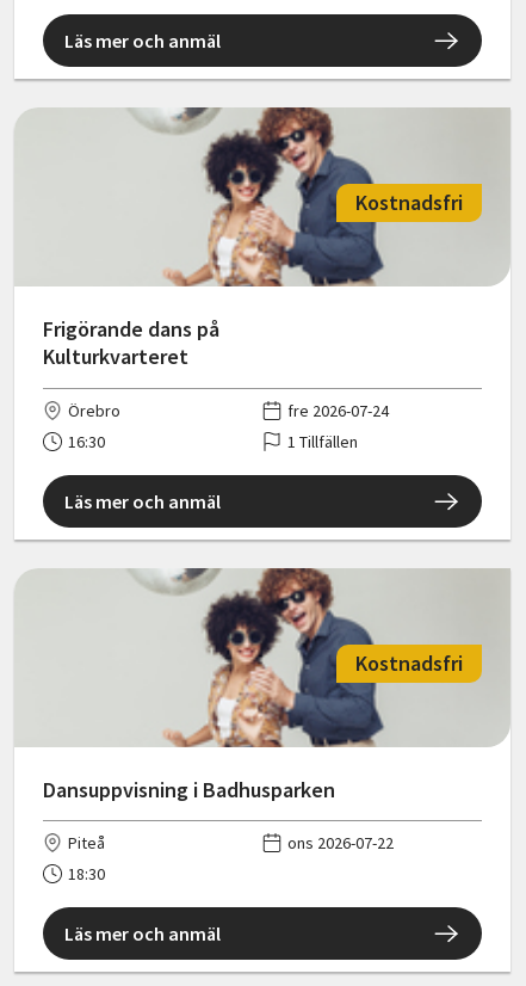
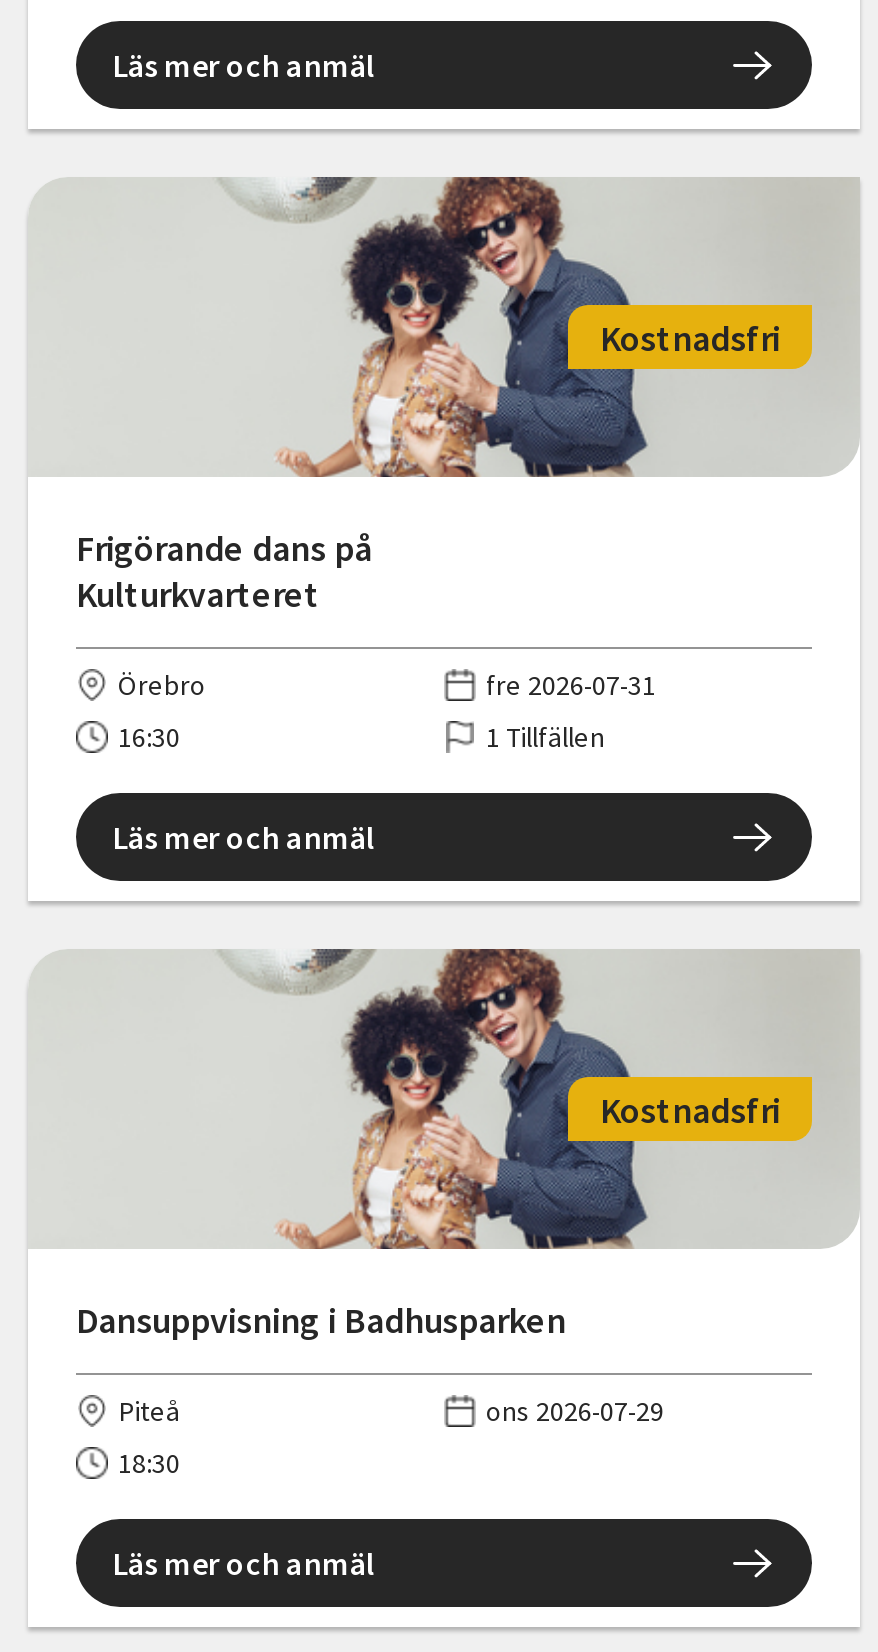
[287,399,389,421] fre 2026-07-24 -> [486,667,656,703] fre 2026-07-31
[287,833,394,854] ons 2026-07-22 -> [486,1393,664,1429] ons 2026-07-29

